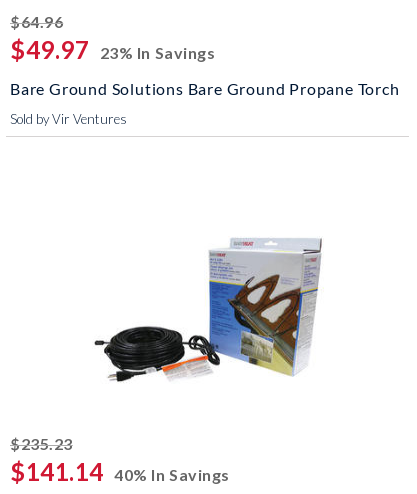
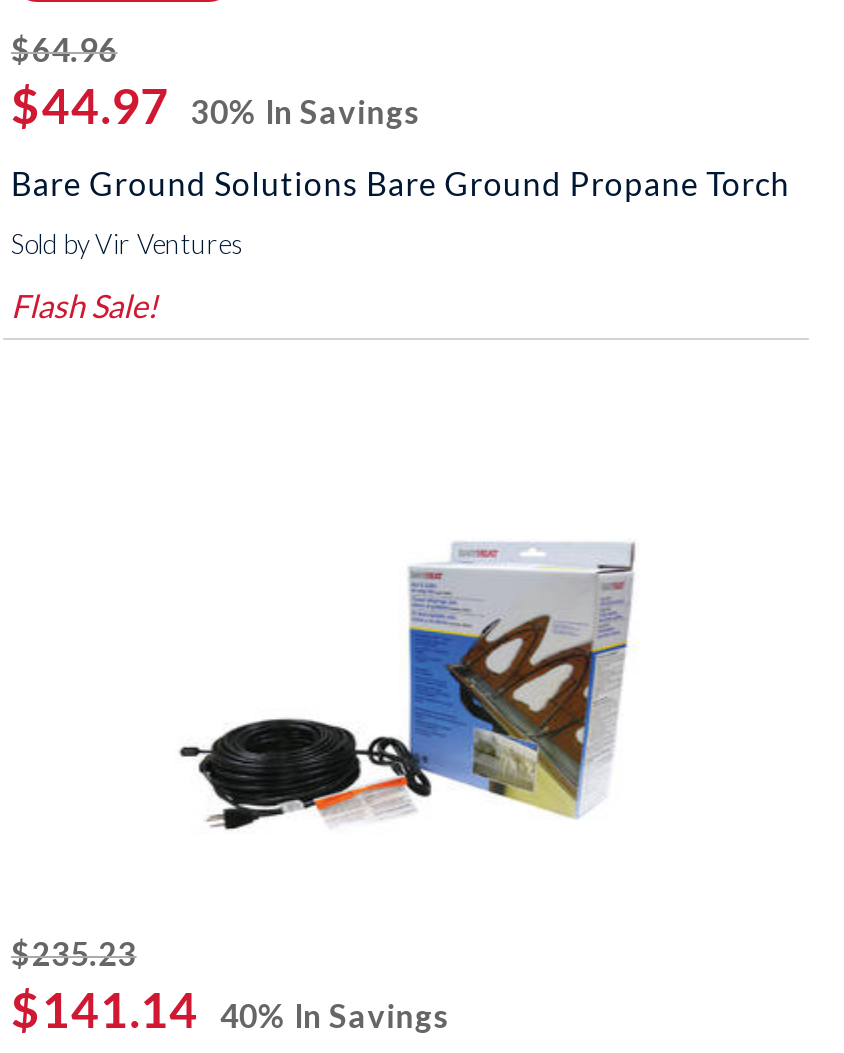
[10,35,215,64] $49.97 23% In Savings -> [11,76,422,134] $44.97 30% In Savings
none -> [11,286,157,324] Flash Sale!

